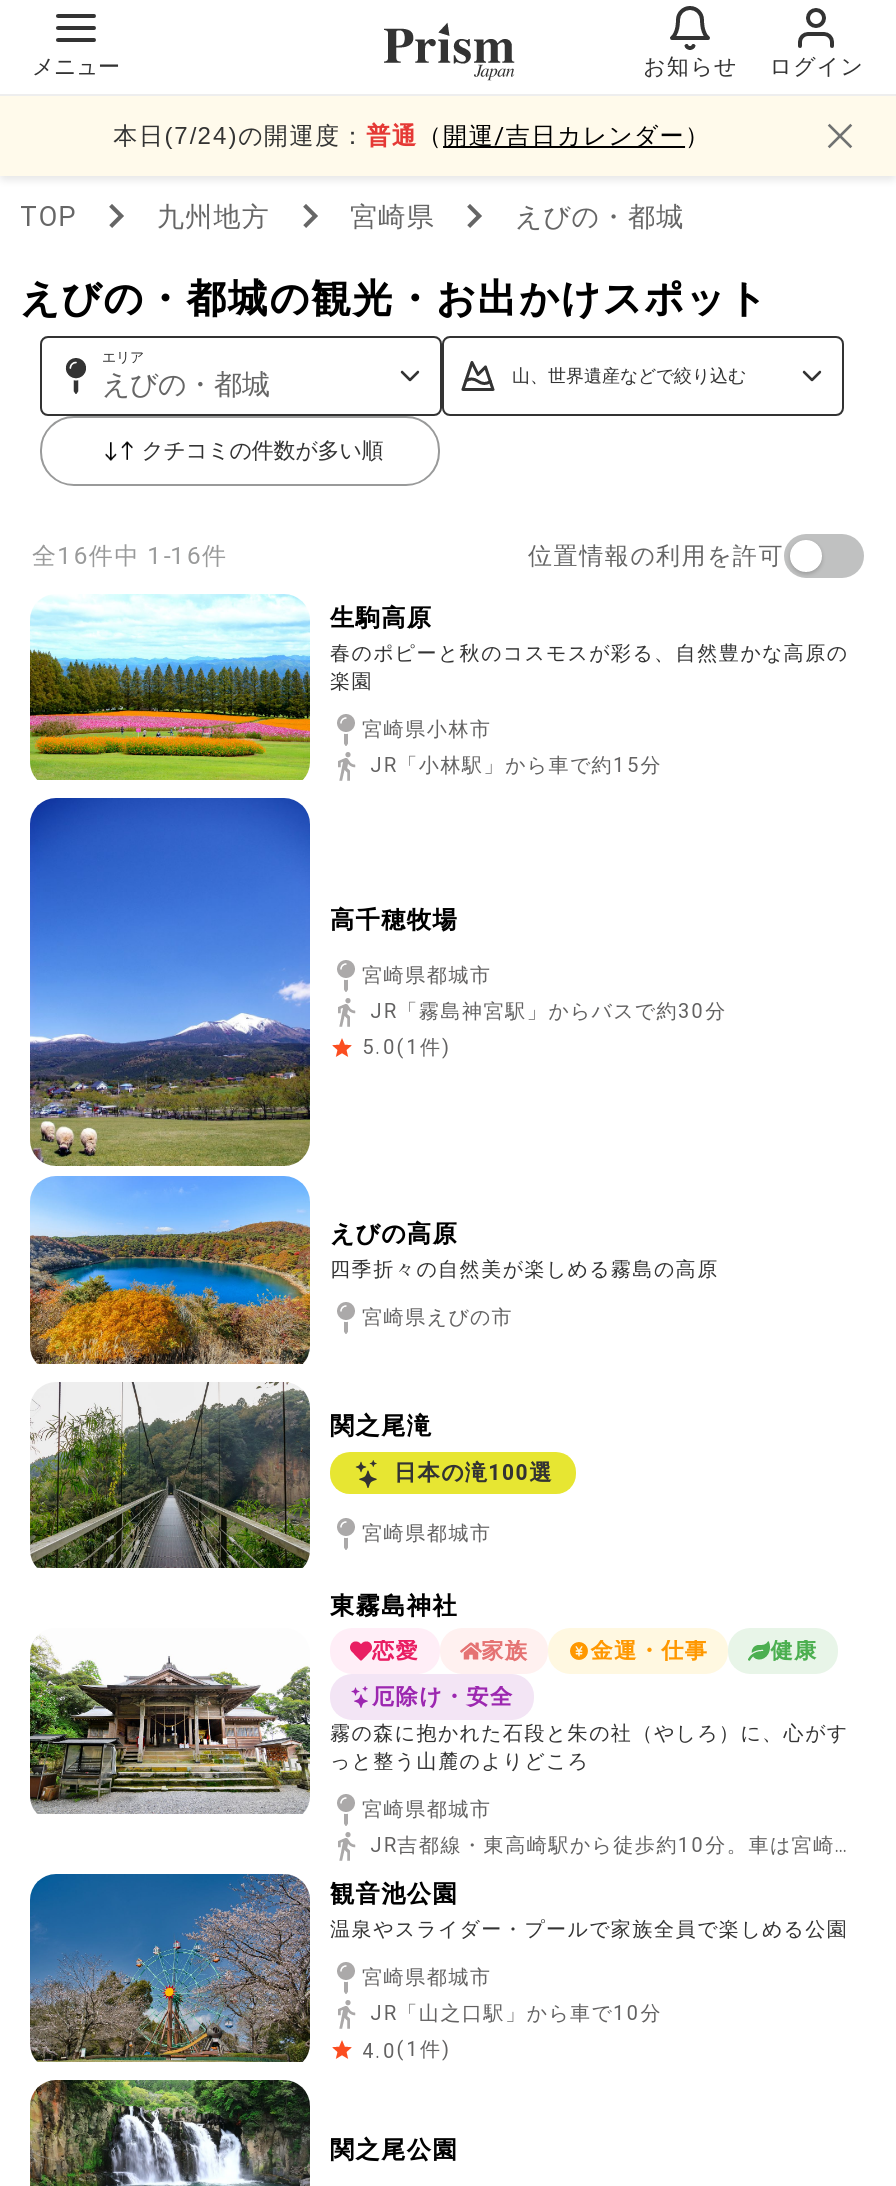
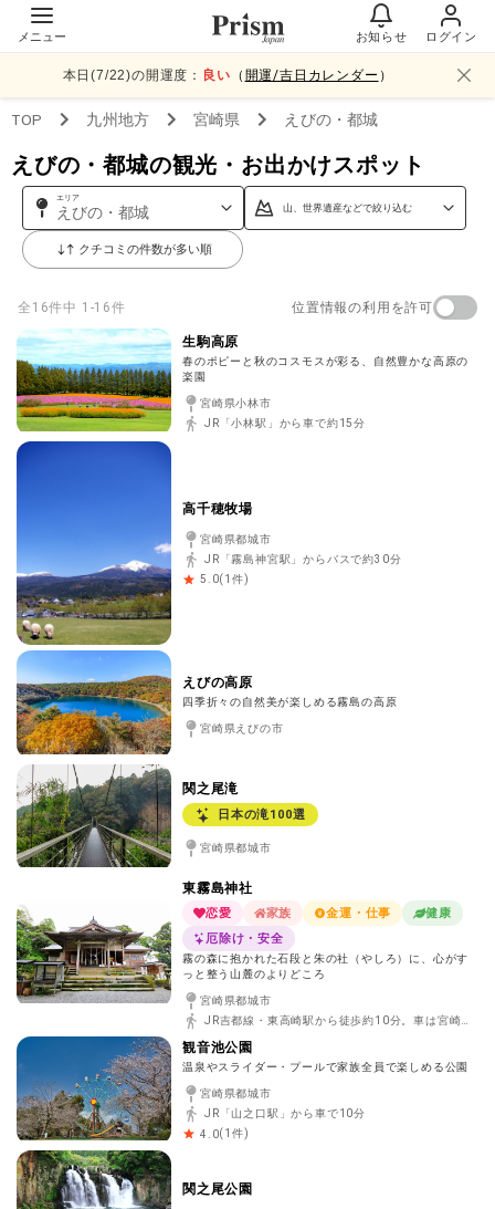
[113,121,711,149] 本日(7/24)の開運度：普通（開運/吉日カレンダー） -> [63,67,393,82] 本日(7/22)の開運度：良い（開運/吉日カレンダー）

